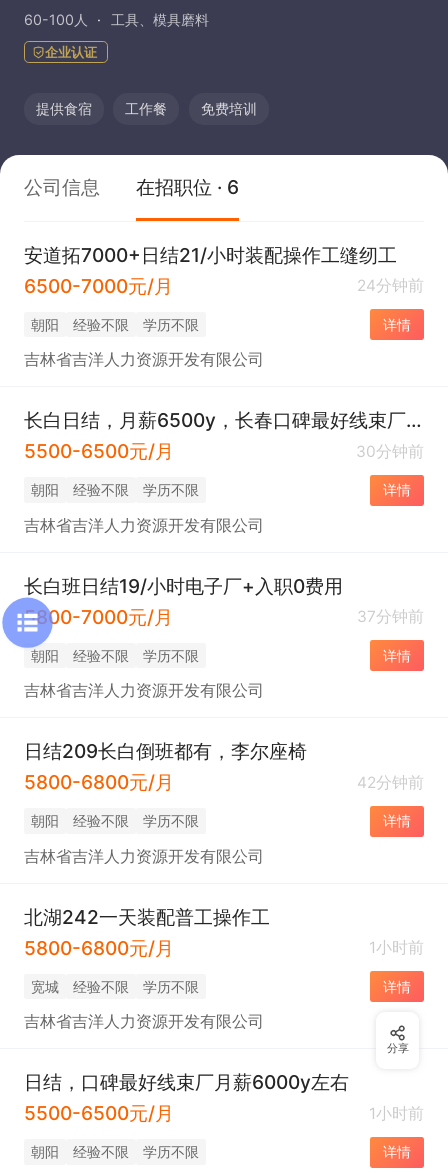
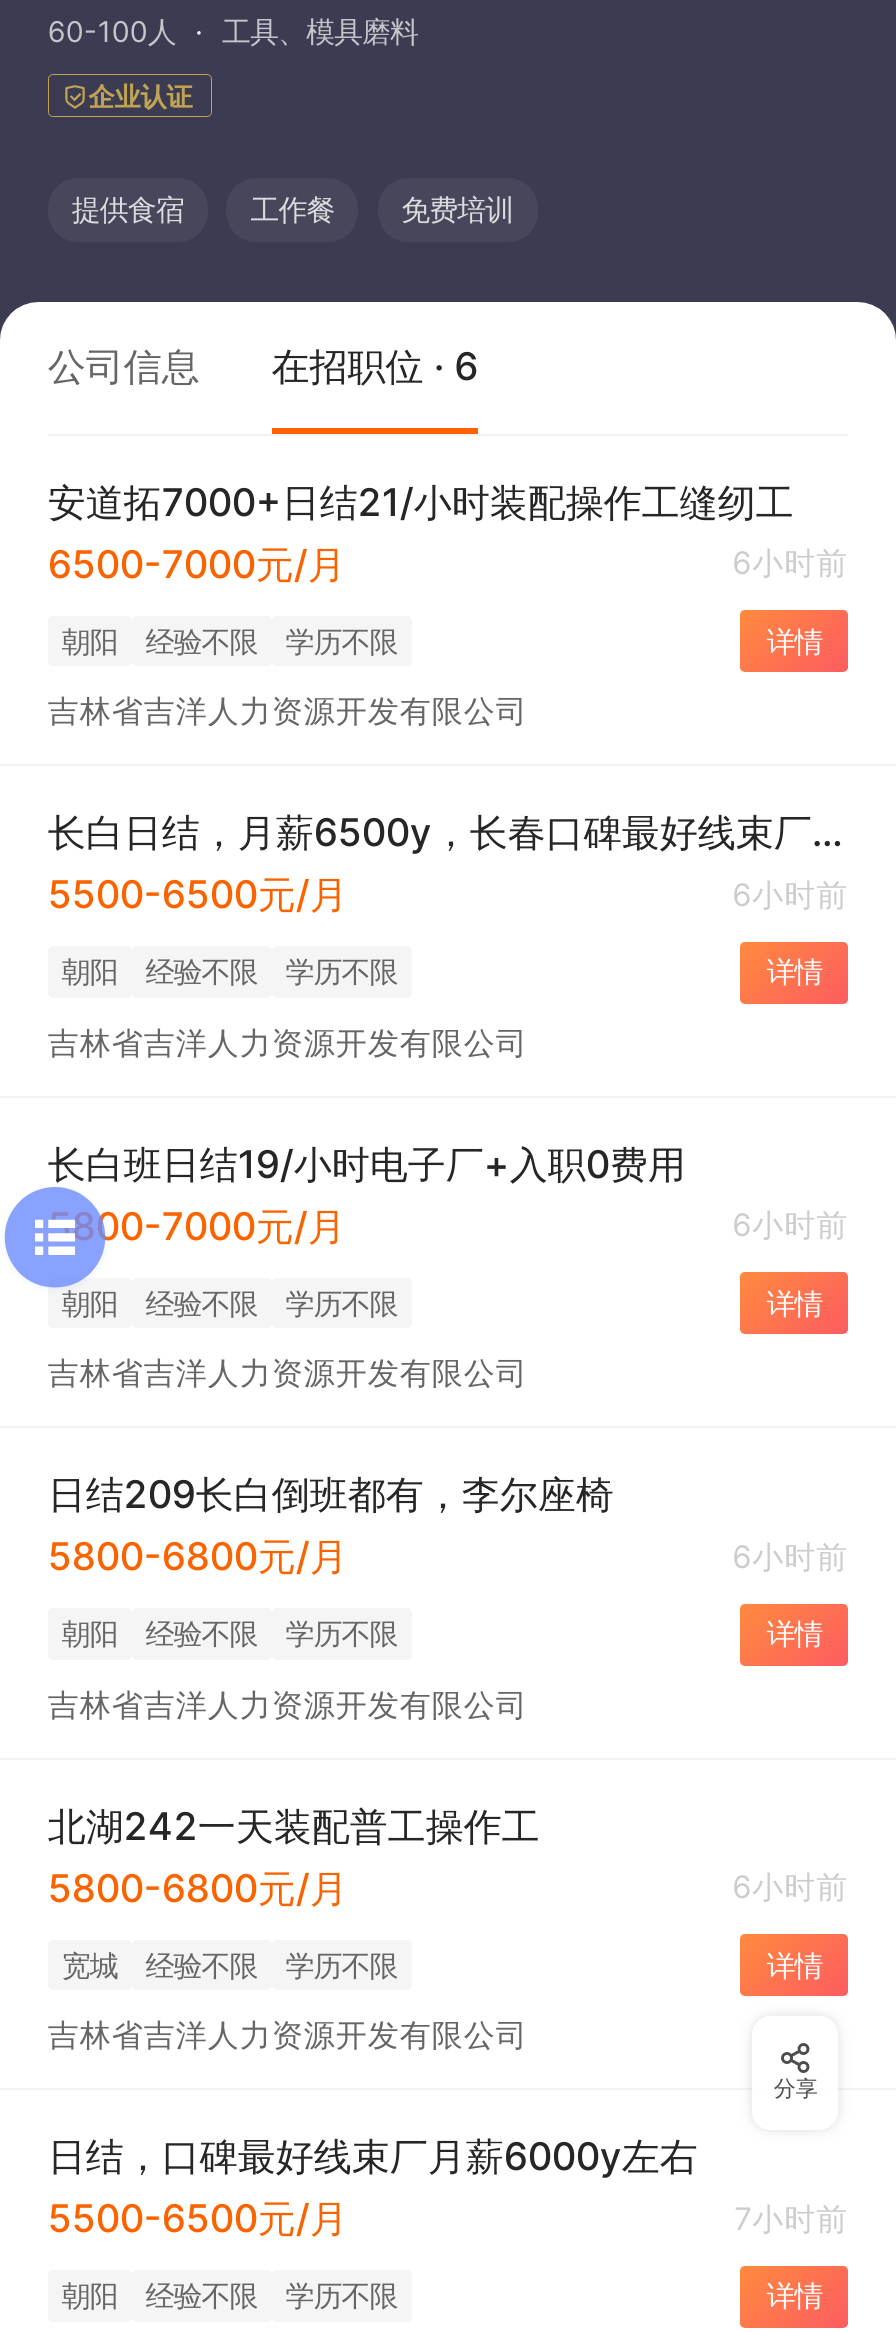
[357,276,424,295] 24分钟前 -> [732,544,848,582] 6小时前
[356,441,424,460] 30分钟前 -> [732,875,848,913] 6小时前
[357,607,424,626] 37分钟前 -> [732,1206,848,1244] 6小时前
[357,773,424,792] 42分钟前 -> [732,1537,848,1575] 6小时前
[369,938,424,957] 1小时前 -> [732,1868,848,1906] 6小时前
[369,1104,424,1123] 1小时前 -> [734,2199,848,2237] 7小时前

